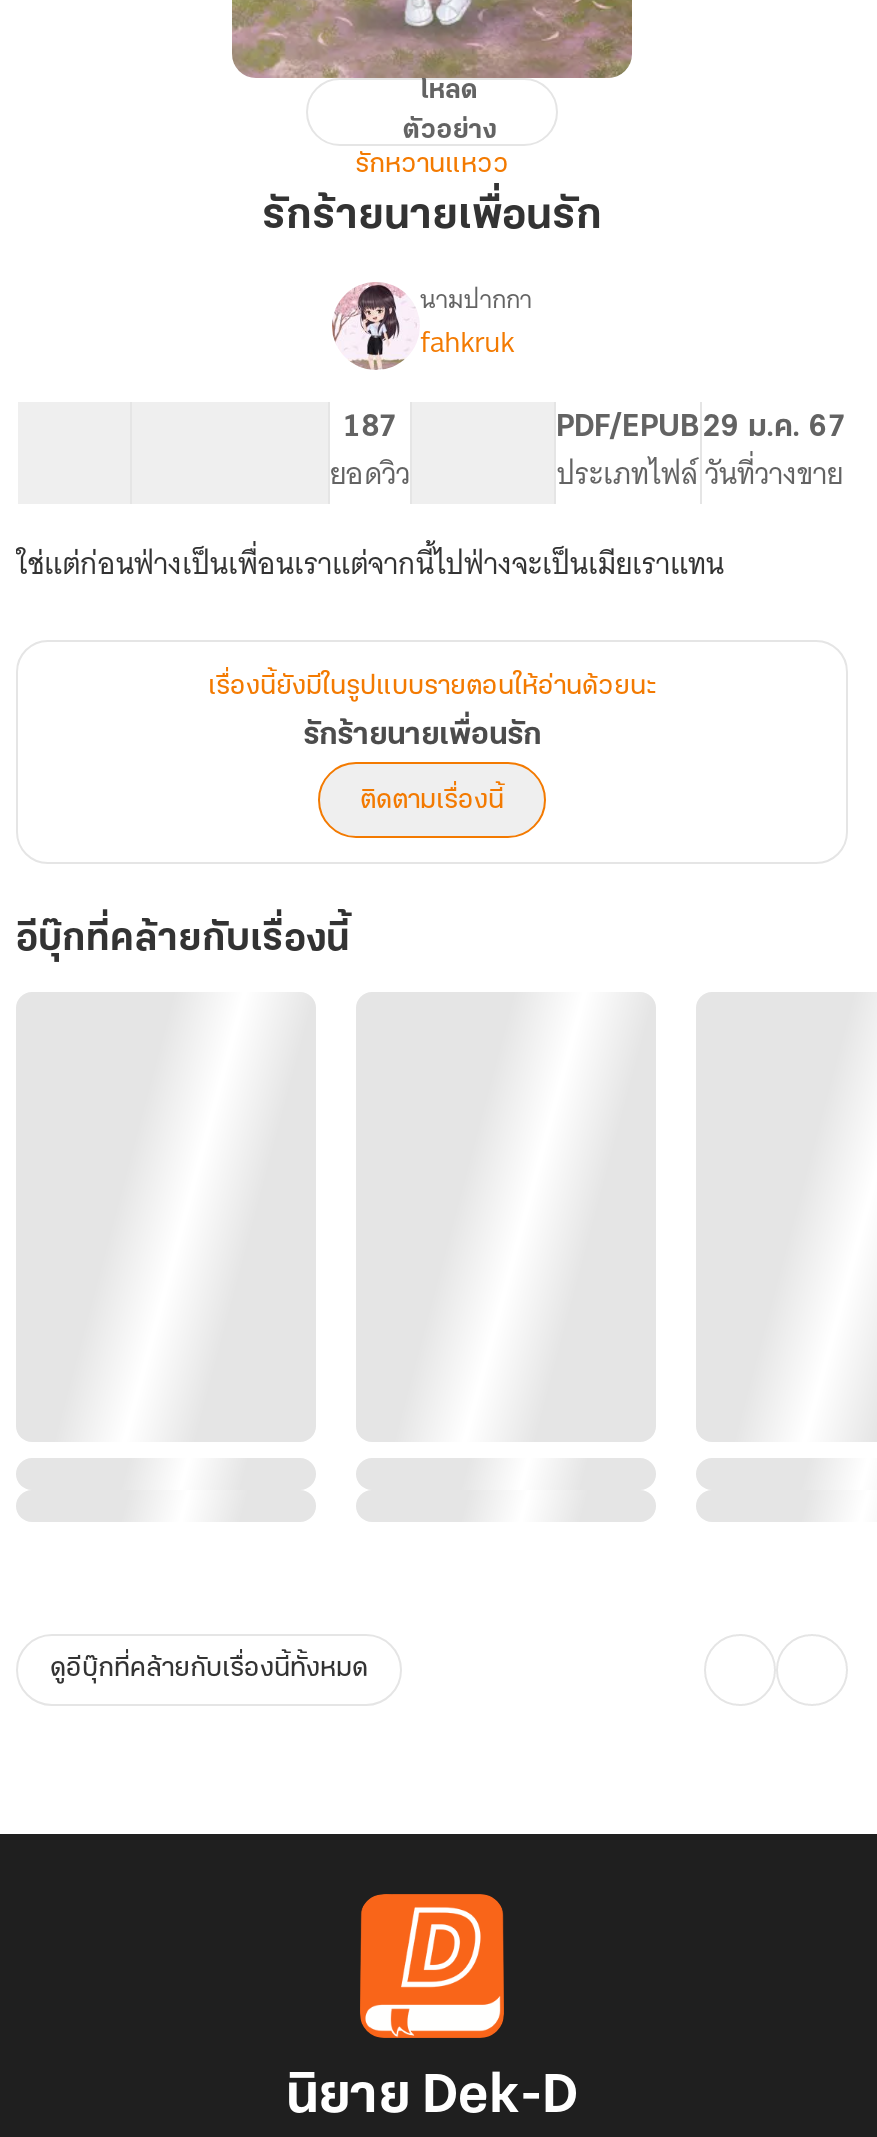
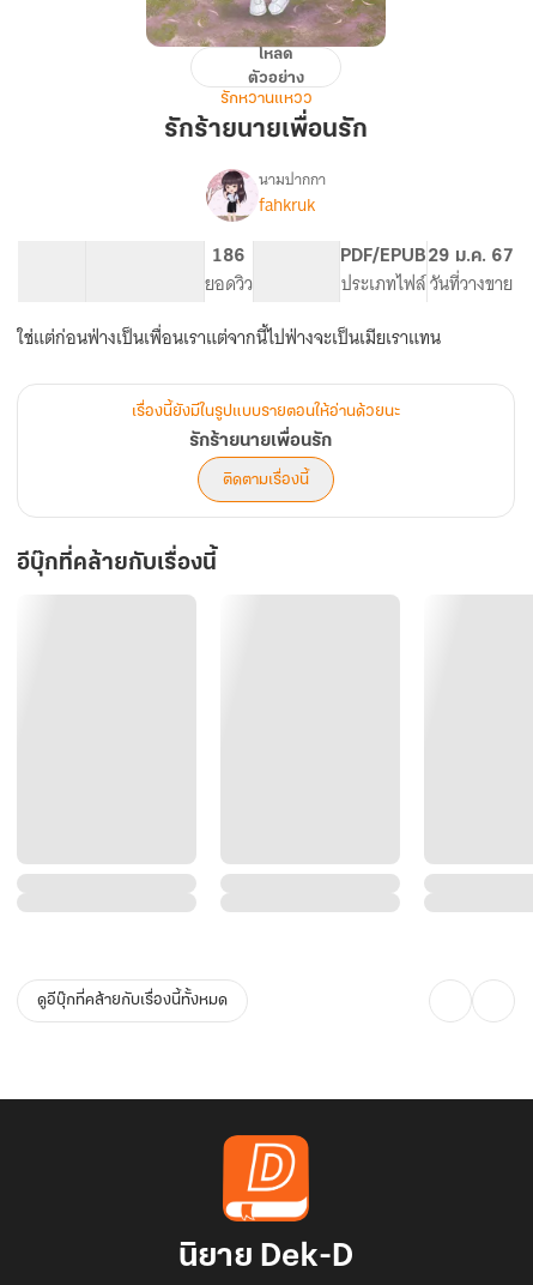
[343,412,397,444] 187 -> [212,247,246,266] 186

